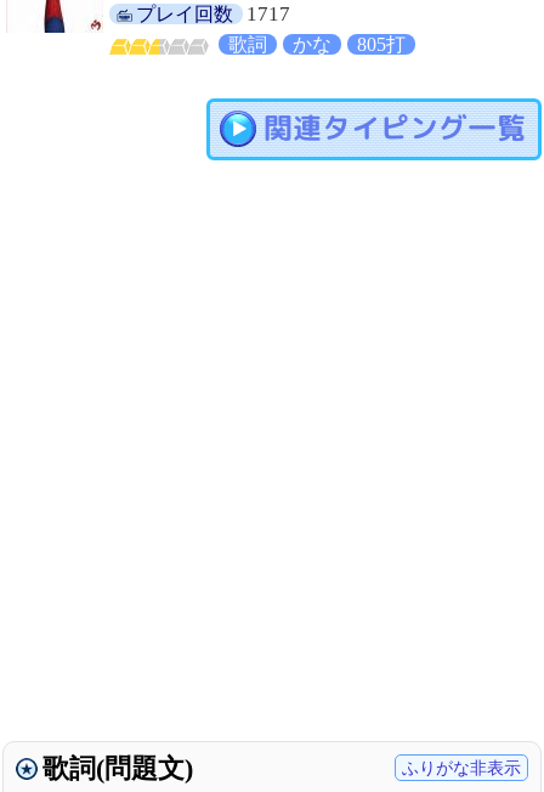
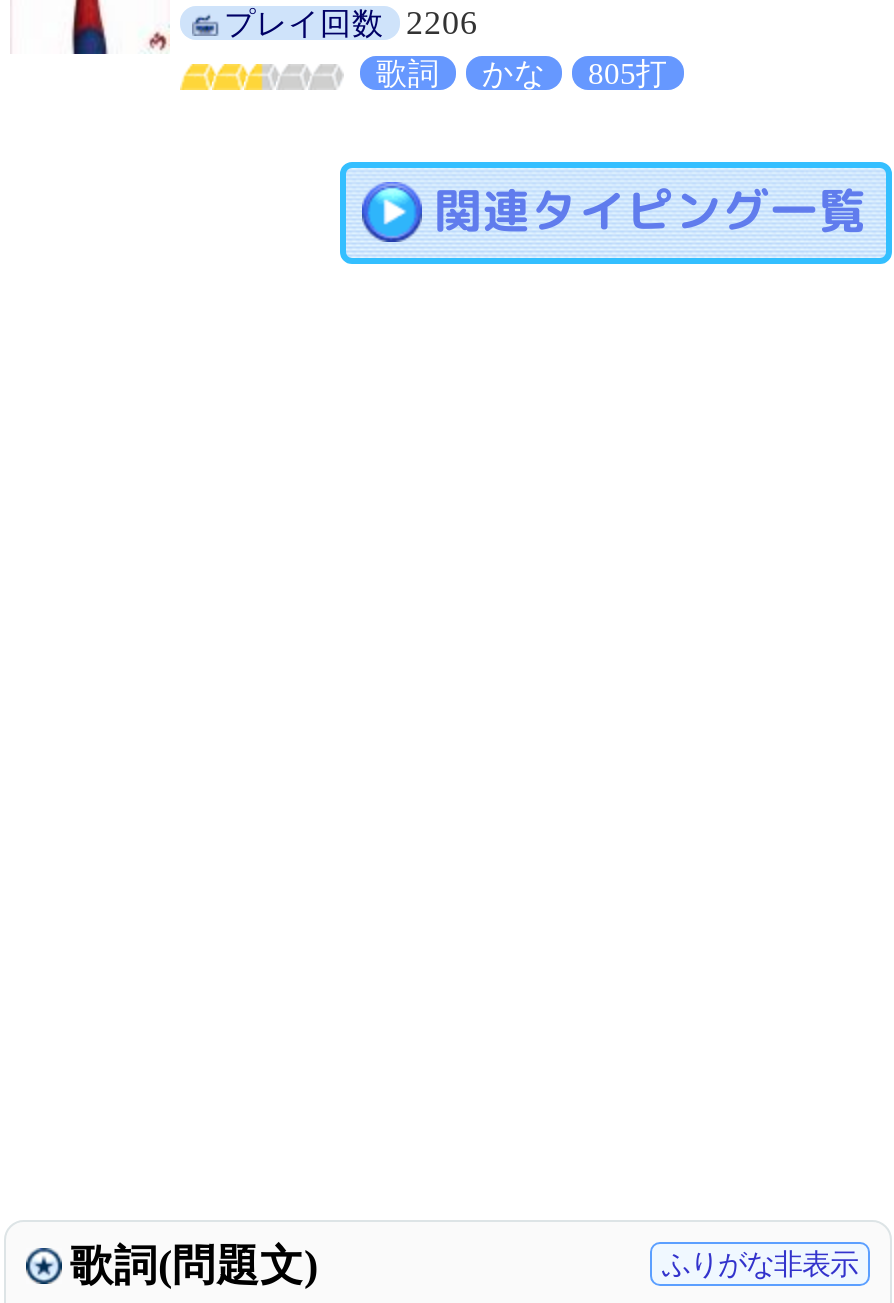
[136,3,290,26] プレイ回数 1717 -> [224,5,478,43] プレイ回数 2206

